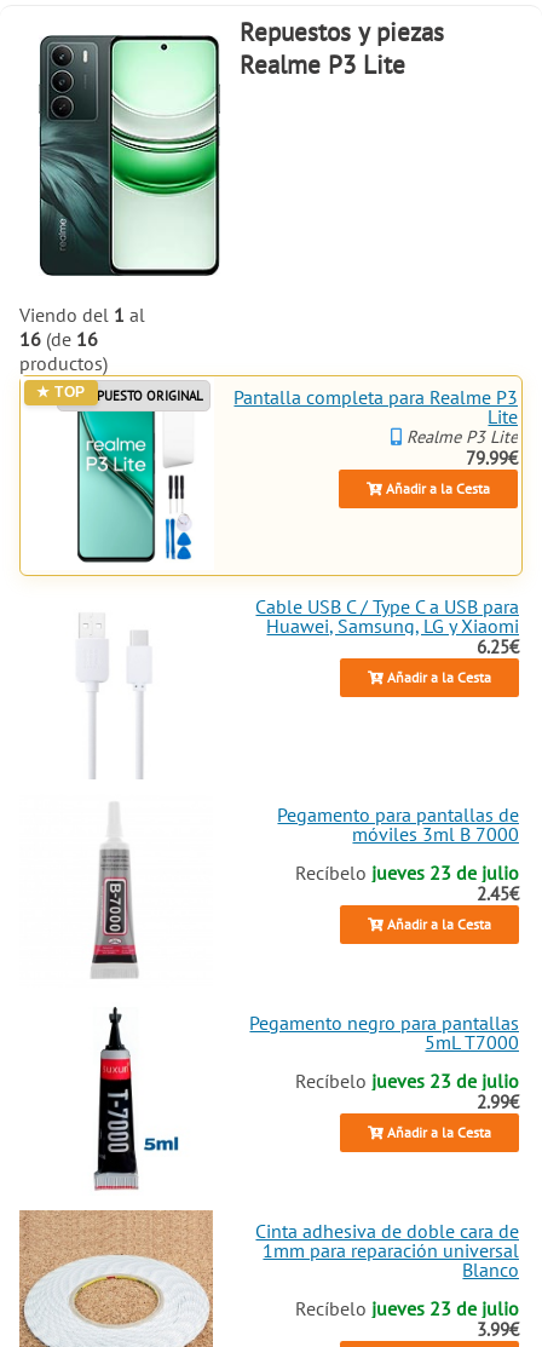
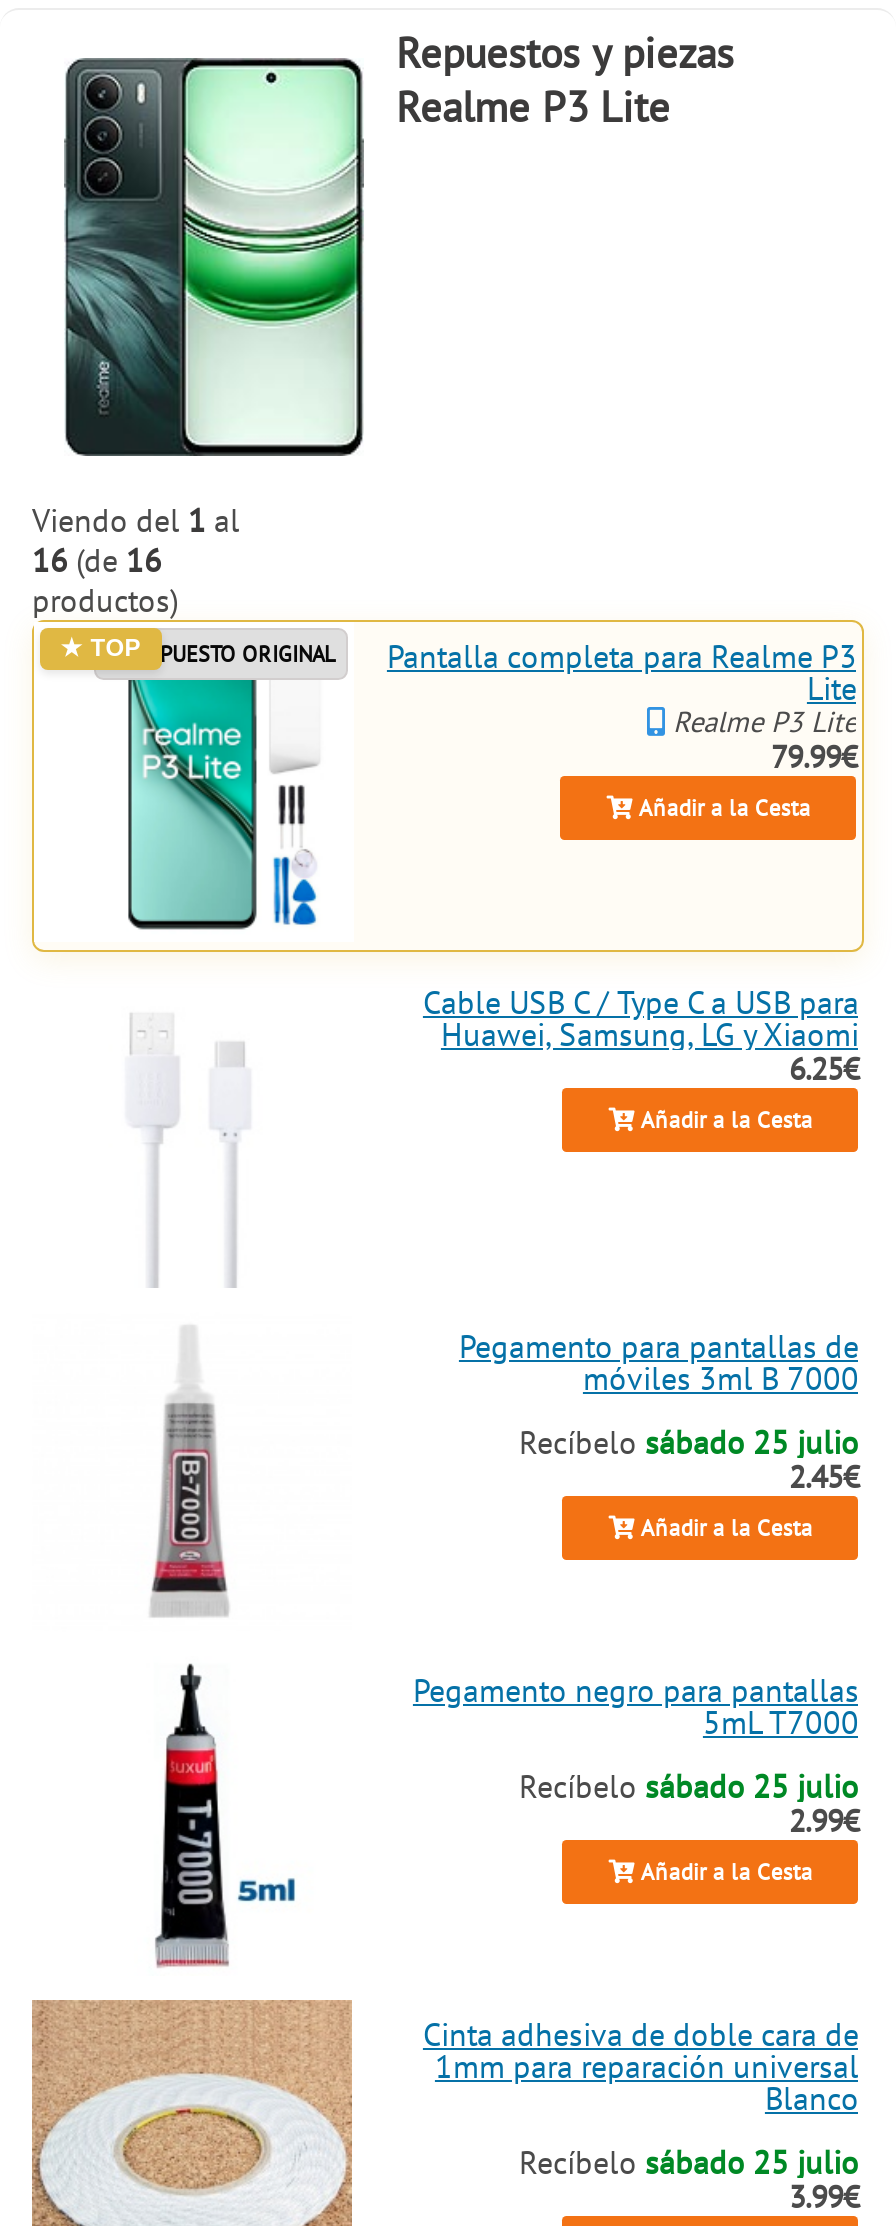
[296,860,520,884] Recíbelo jueves 23 de julio -> [519,1421,859,1461] Recíbelo sábado 25 julio
[296,1068,520,1092] Recíbelo jueves 23 de julio -> [519,1765,859,1805] Recíbelo sábado 25 julio
[296,1296,520,1320] Recíbelo jueves 23 de julio -> [519,2141,859,2181] Recíbelo sábado 25 julio

